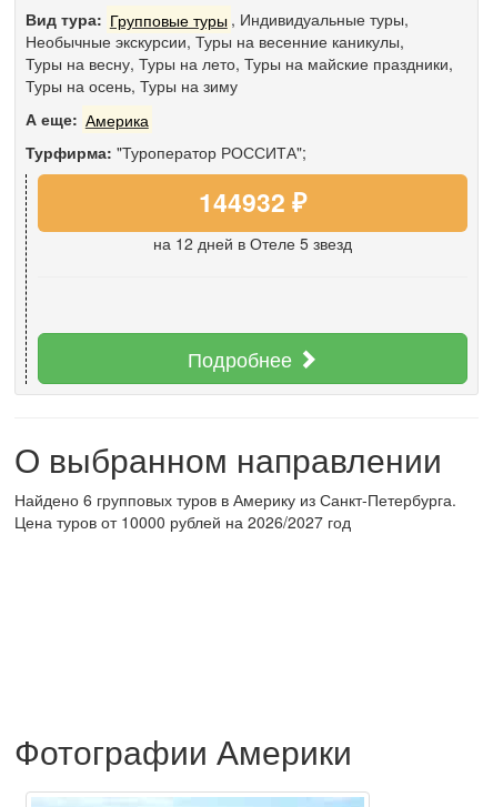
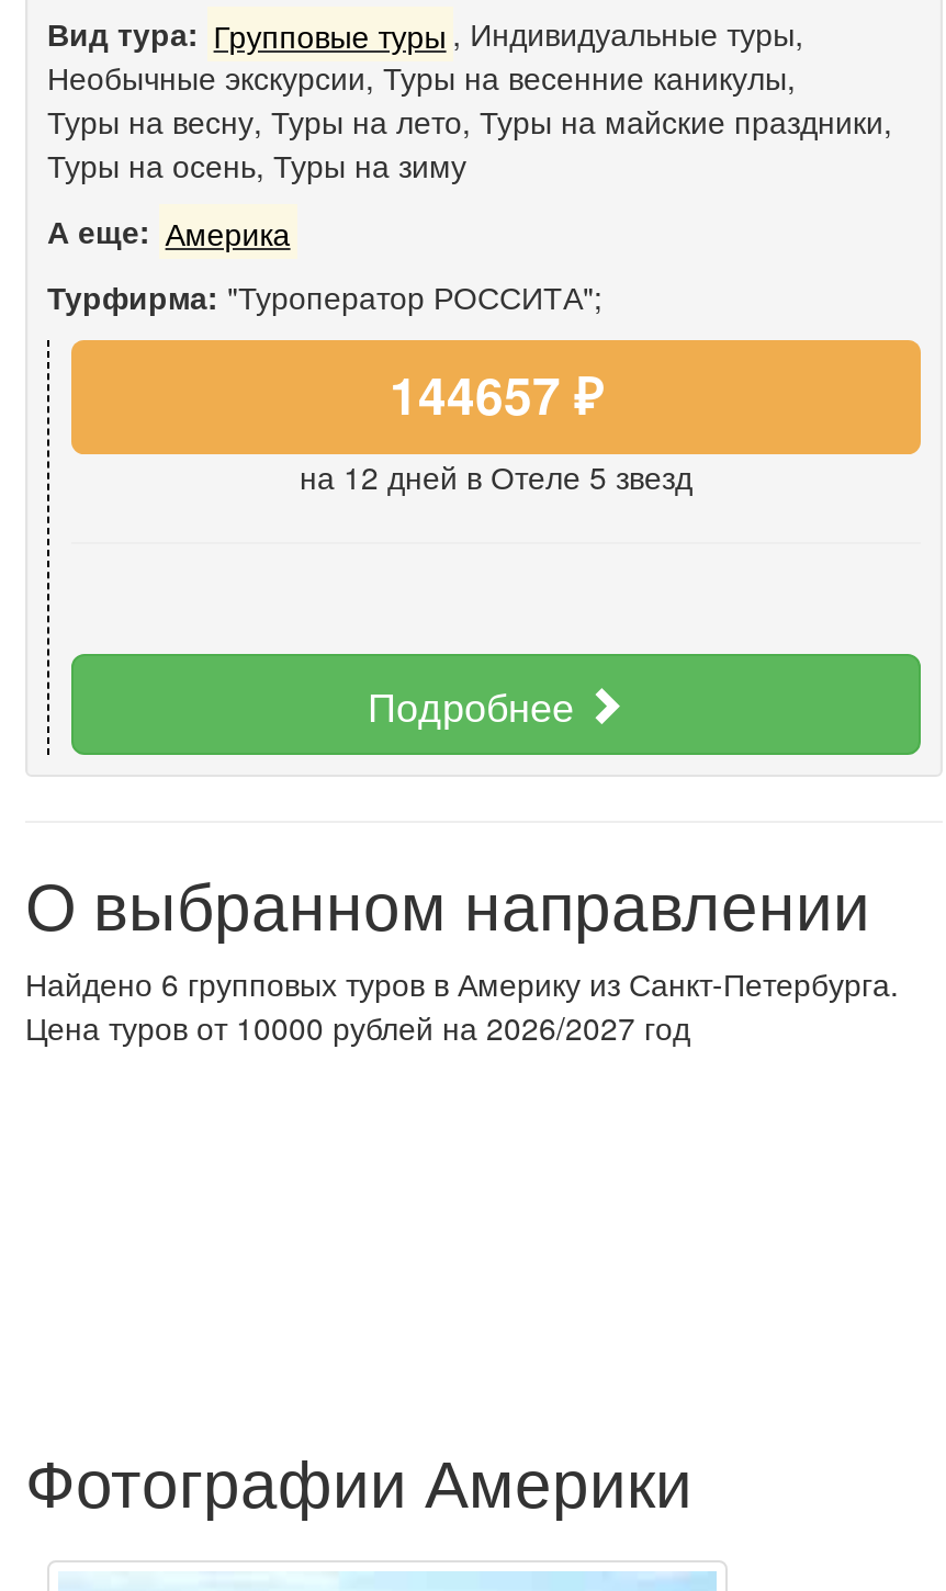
[199,183,306,220] 144932 ₽ -> [390,358,602,430] 144657 ₽

